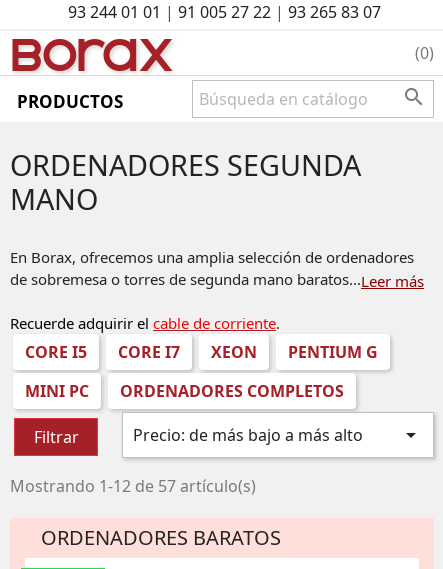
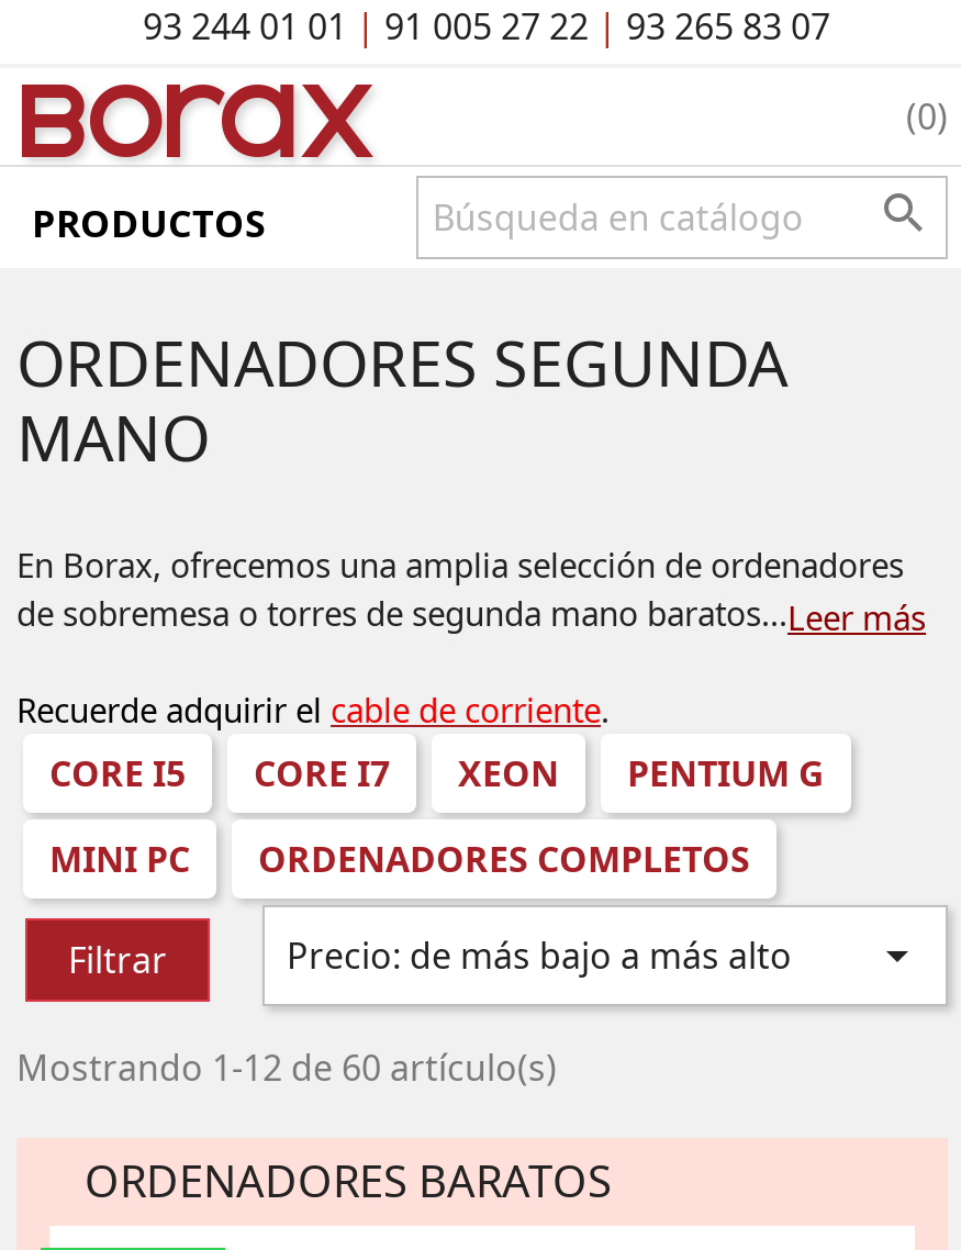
[10,475,256,497] Mostrando 1-12 de 57 artículo(s) -> [16,1043,557,1092] Mostrando 1-12 de 60 artículo(s)

